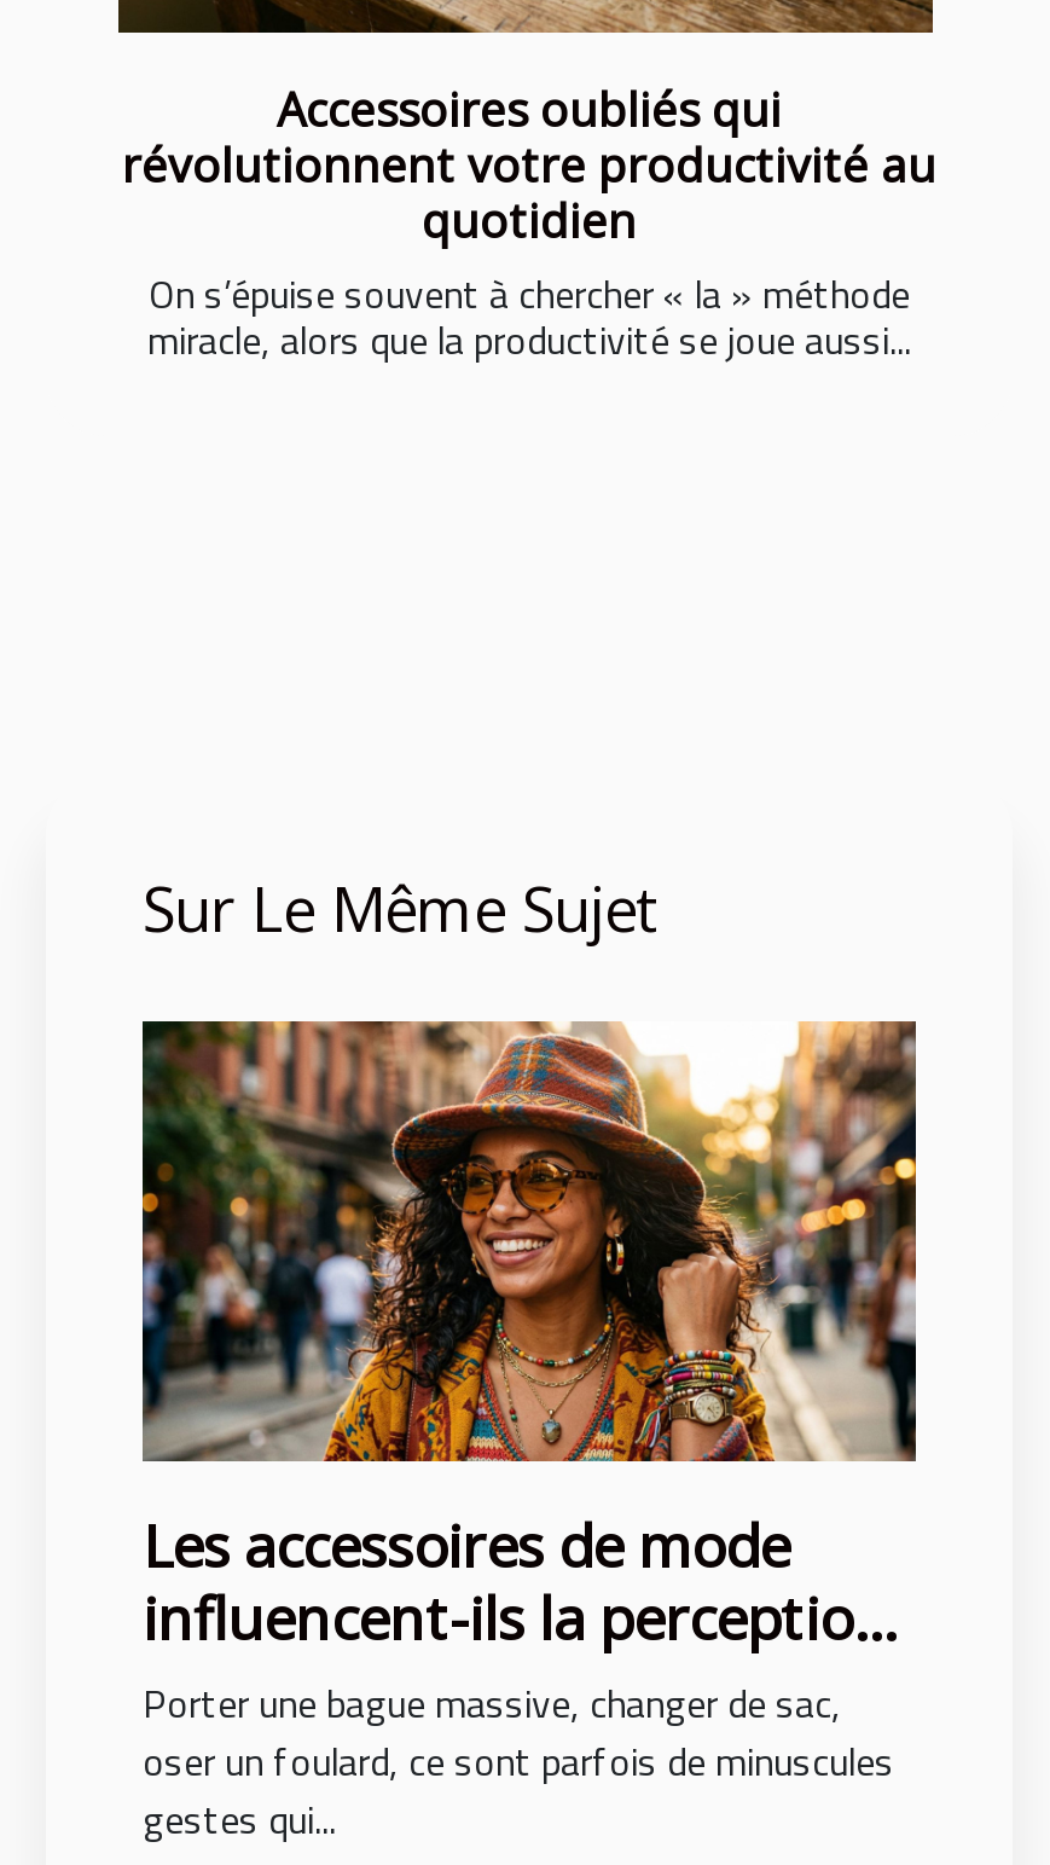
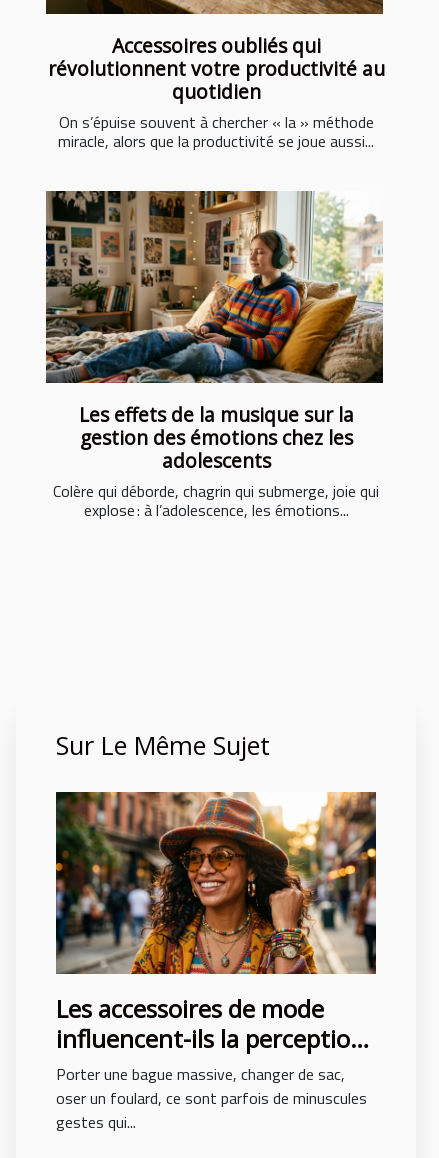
none -> [45,190,383,522] [image] | Les effets de la musique sur la | gestion des émotions chez les | adolescents | Colère qui déborde, chagrin qui submerge, joie qui | explose : à l’adolescence, les émotions...

